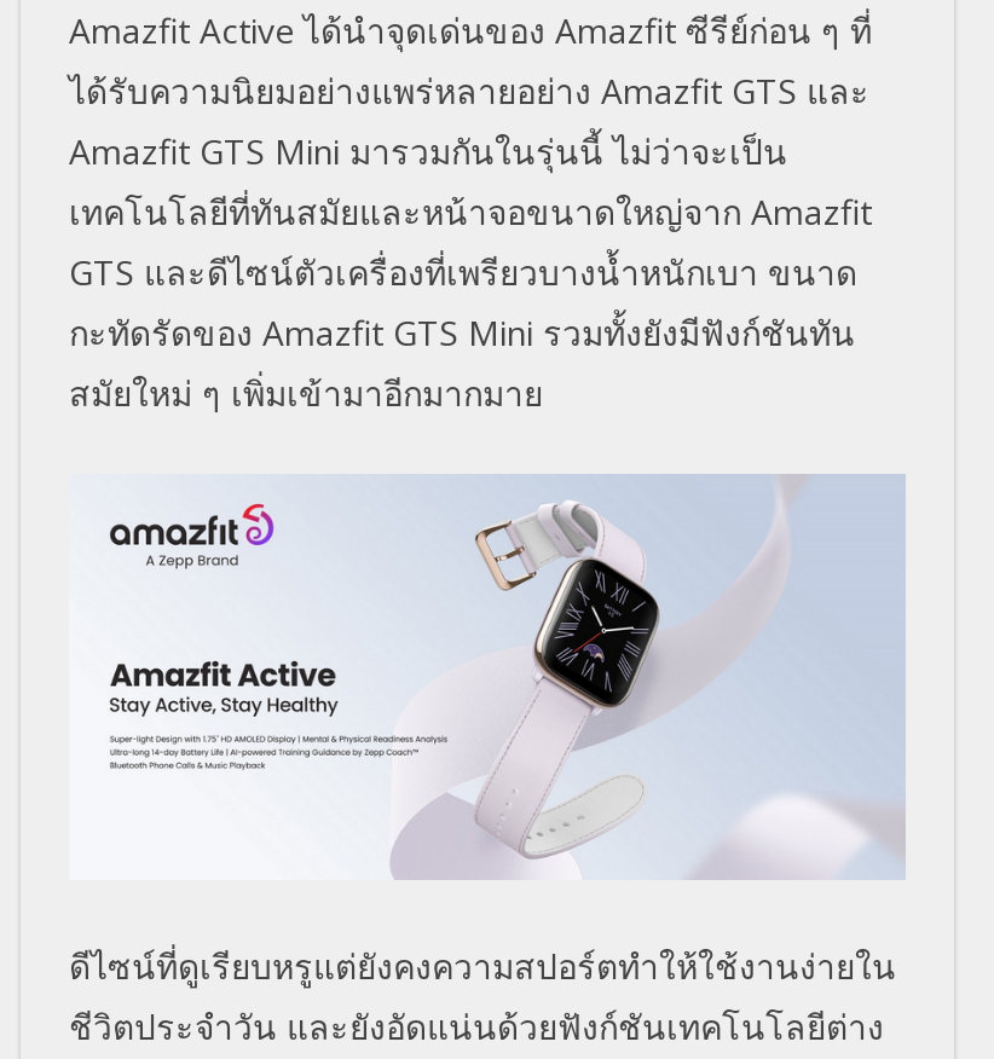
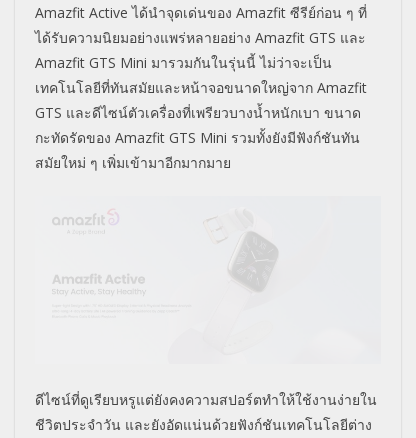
[108,476,903,878] [image] -> none

